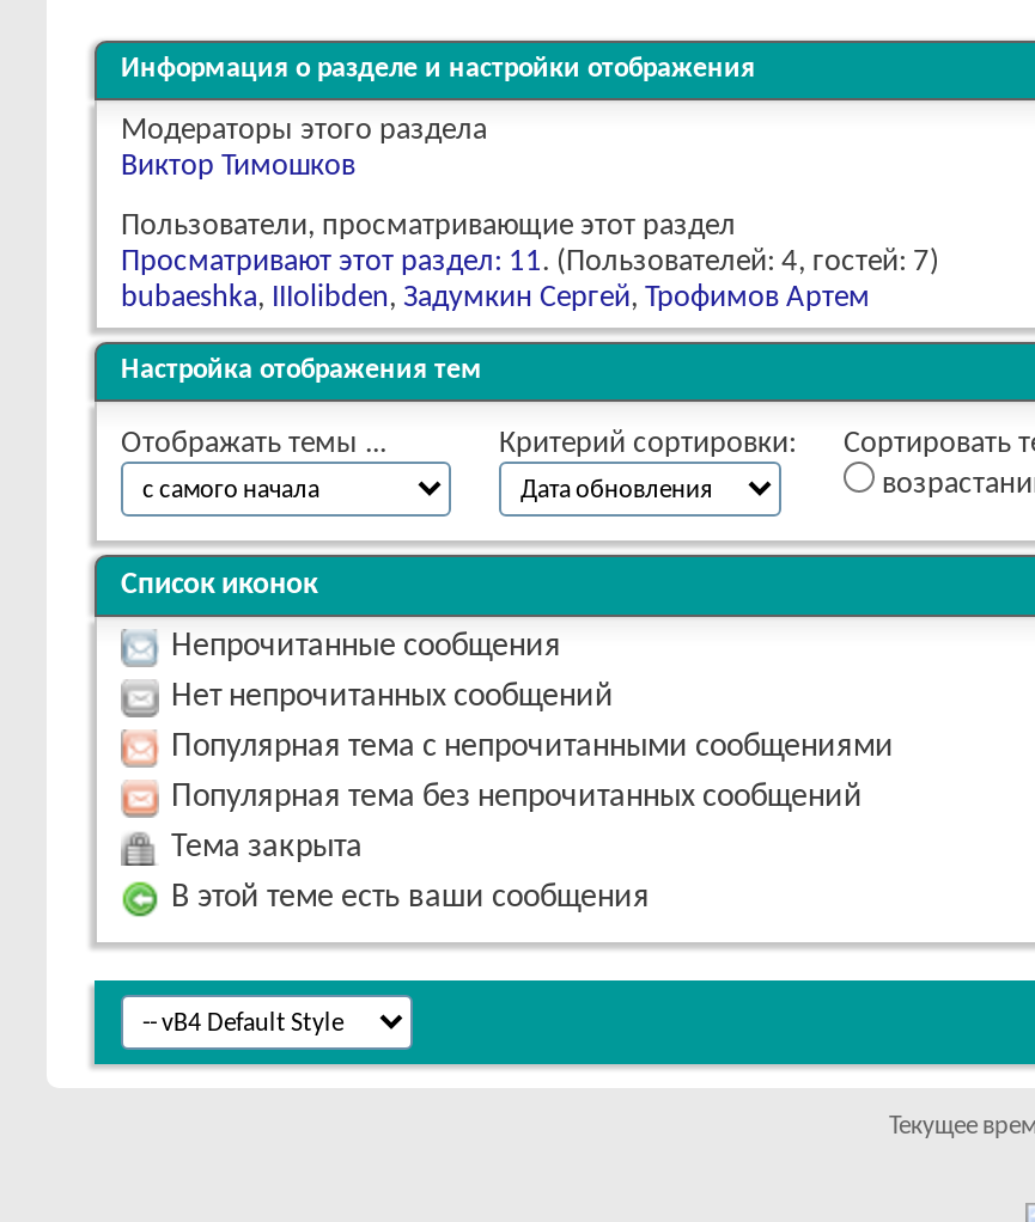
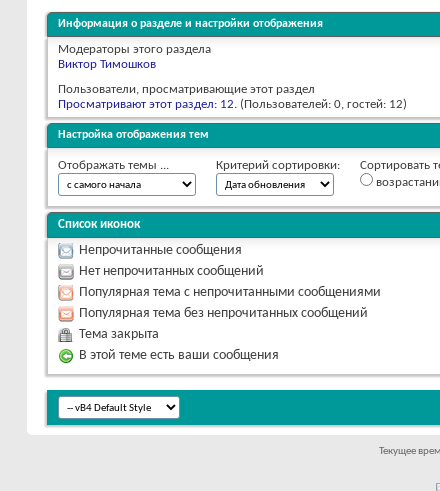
[121,247,939,314] Просматривают этот раздел: 11. (Пользователей: 4, гостей: 7) | bubaeshka, IIIolibden, Задумкин Сергей, Трофимов Артем -> [58,98,407,111] Просматривают этот раздел: 12. (Пользователей: 0, гостей: 12)

